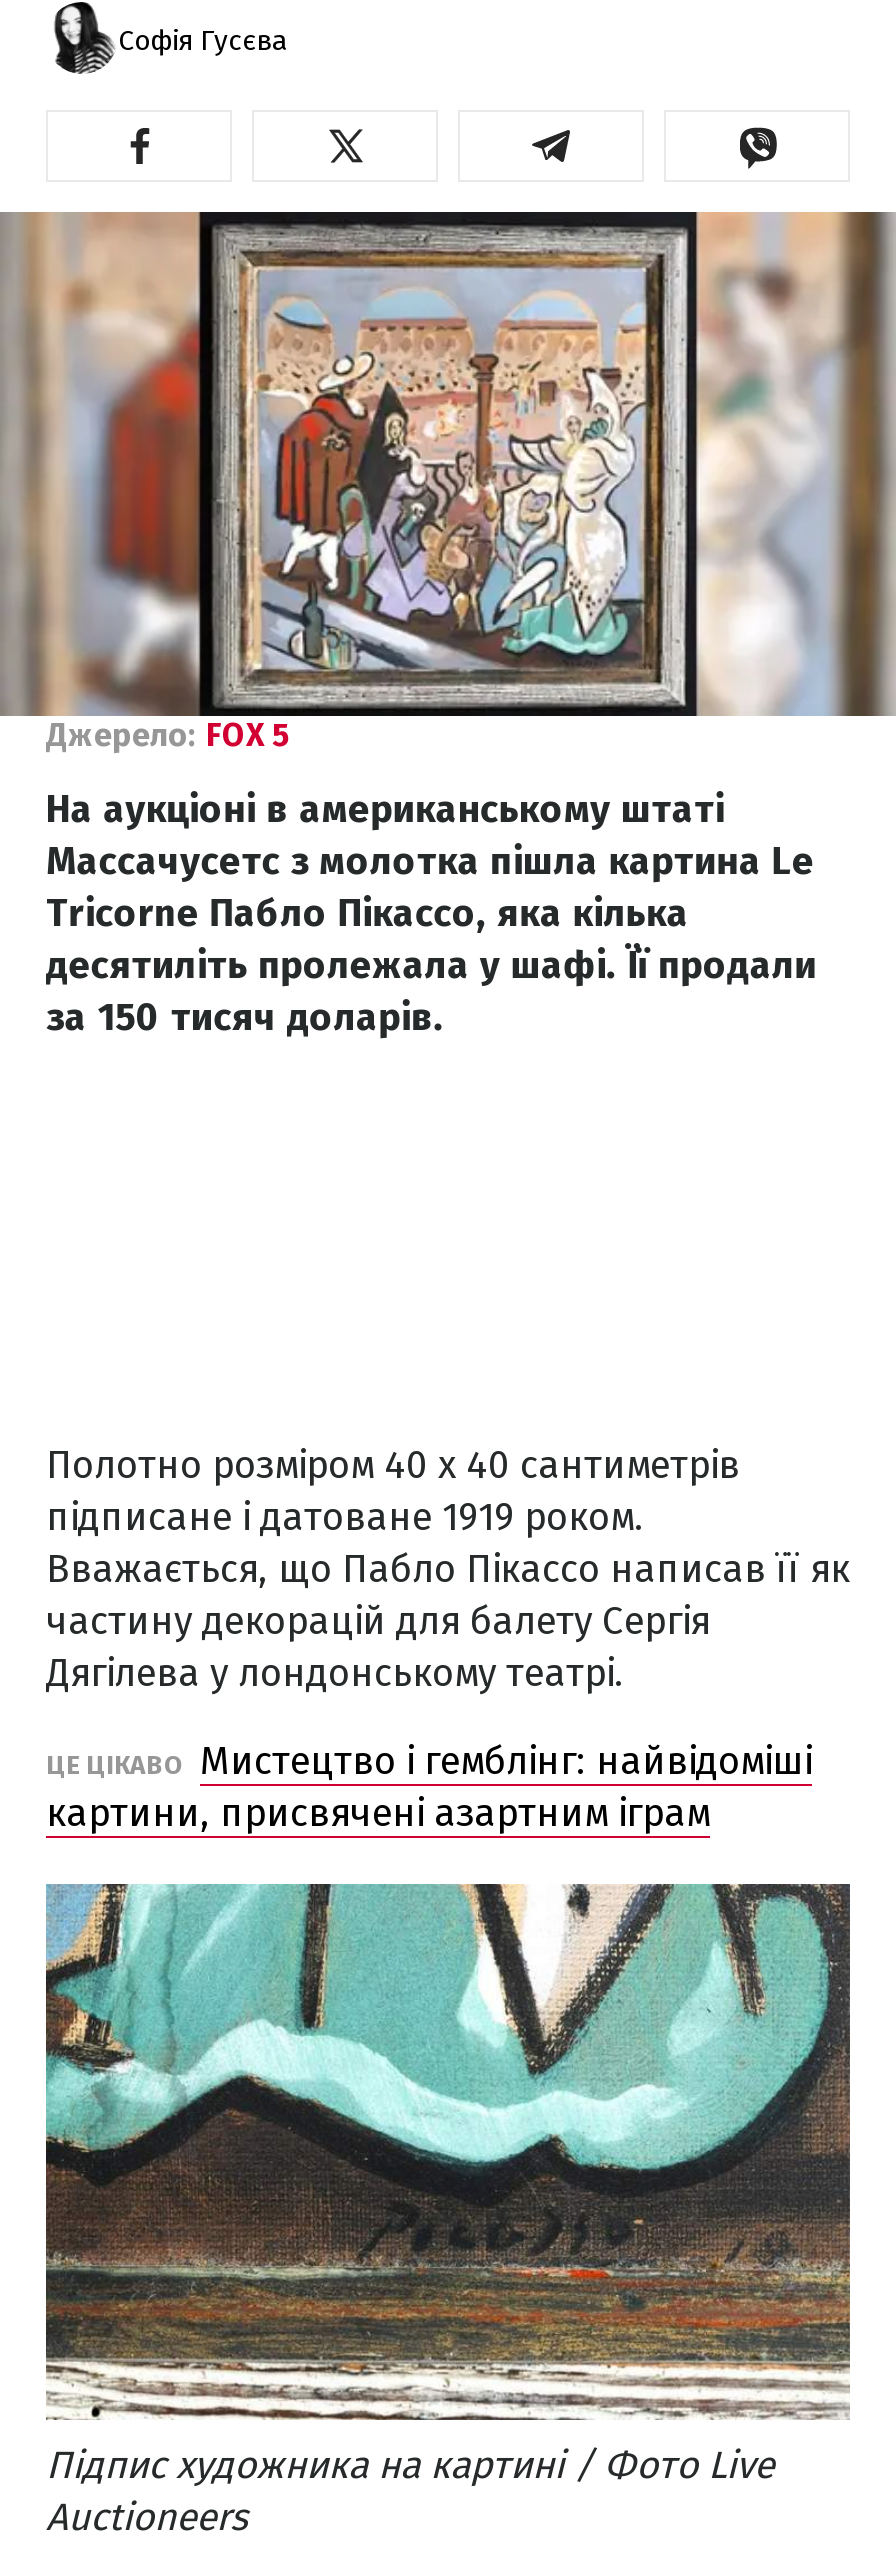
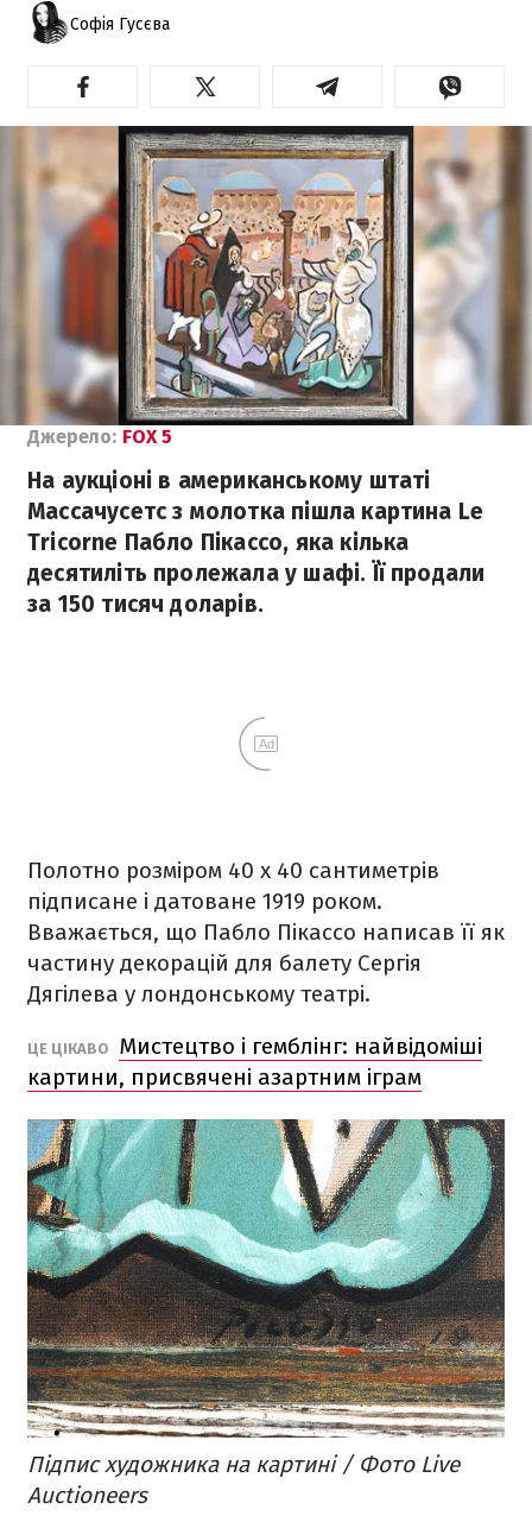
none -> [258,737,274,751] Ad

